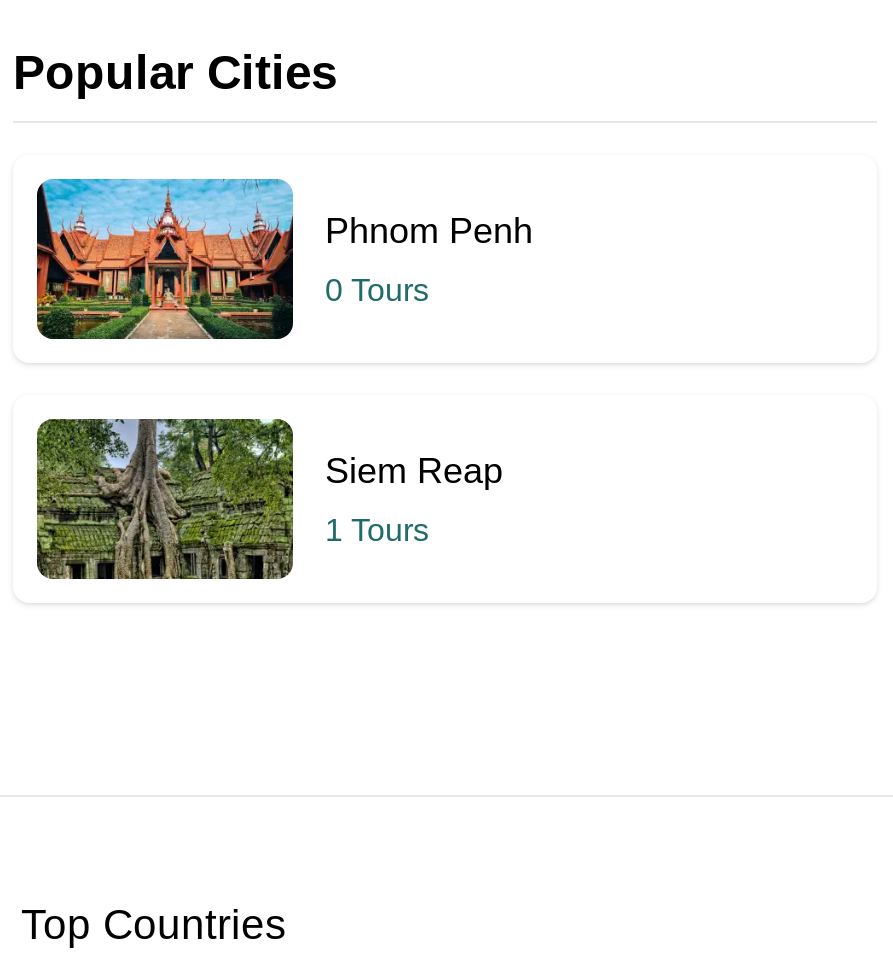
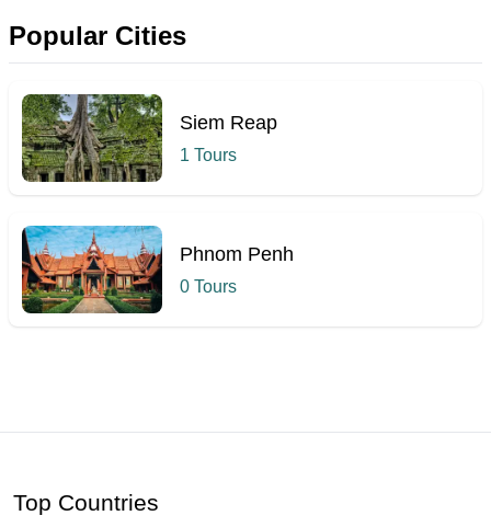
moved [35,177,533,341] -> [21,225,294,314]: [image] | Phnom Penh | 0 Tours
moved [33,415,503,583] -> [20,92,277,184]: [image] | Siem Reap | 1 Tours

